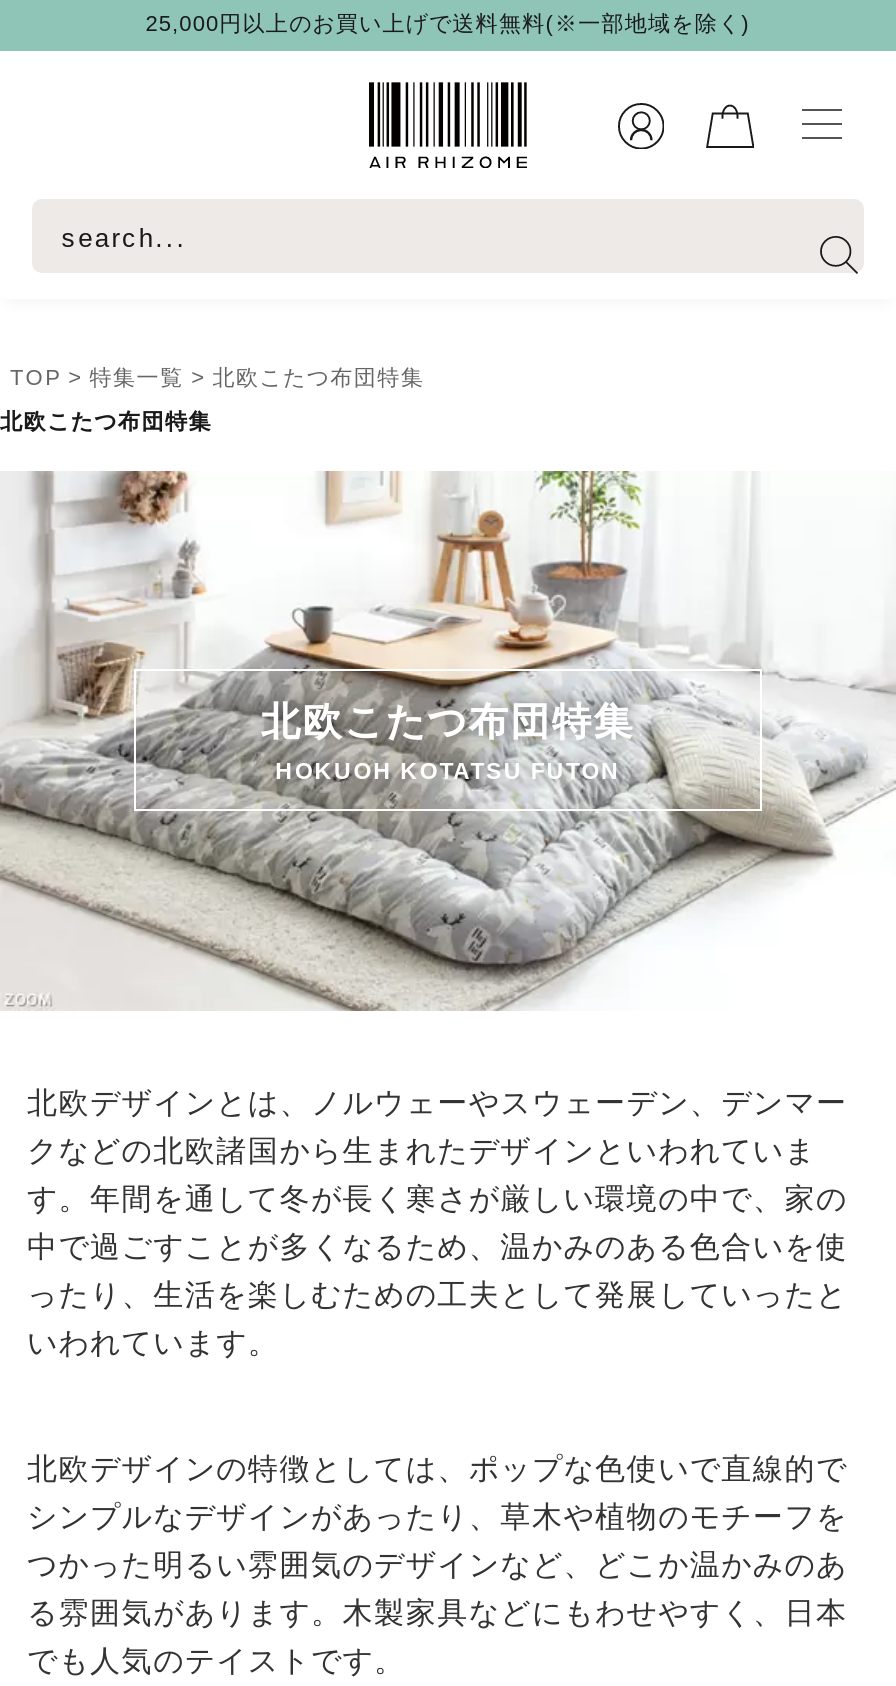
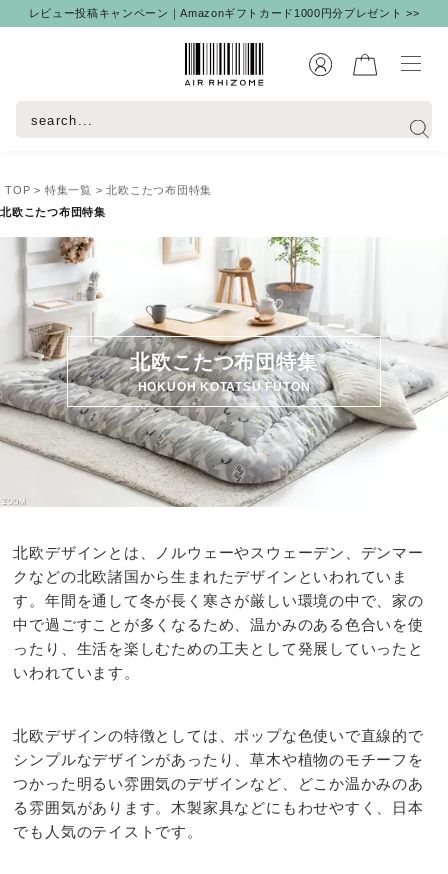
[145,11,751,35] 25,000円以上のお買い上げで送料無料(※一部地域を除く) -> [29,7,419,19] レビュー投稿キャンペーン｜Amazonギフトカード1000円分プレゼント >>

